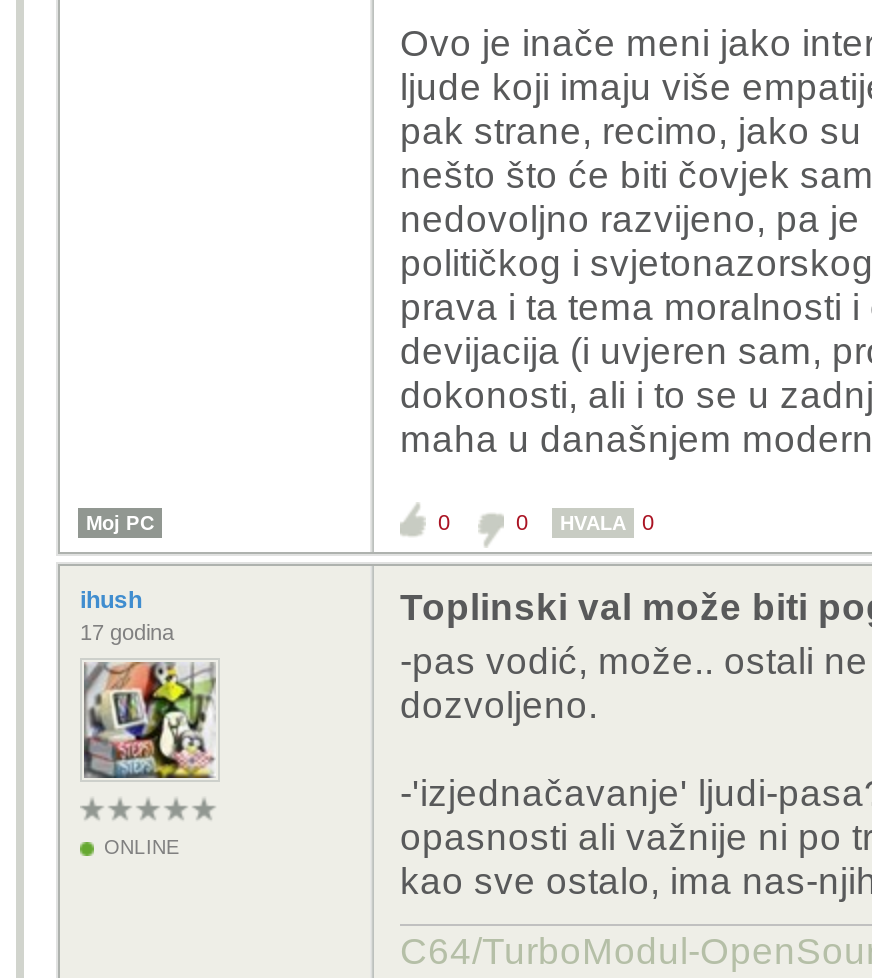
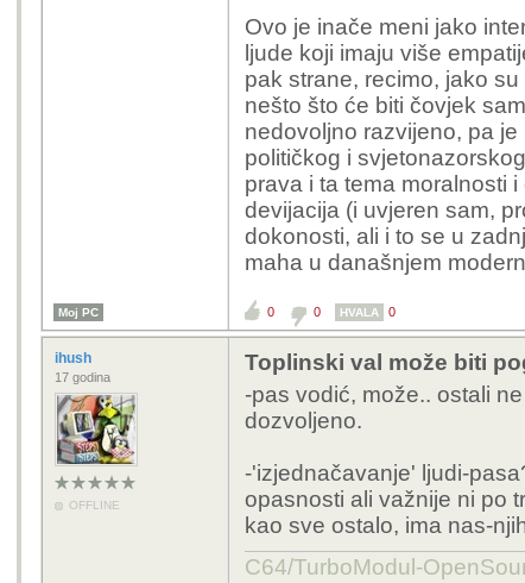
[104,836,180,858] ONLINE -> [69,499,120,512] OFFLINE

